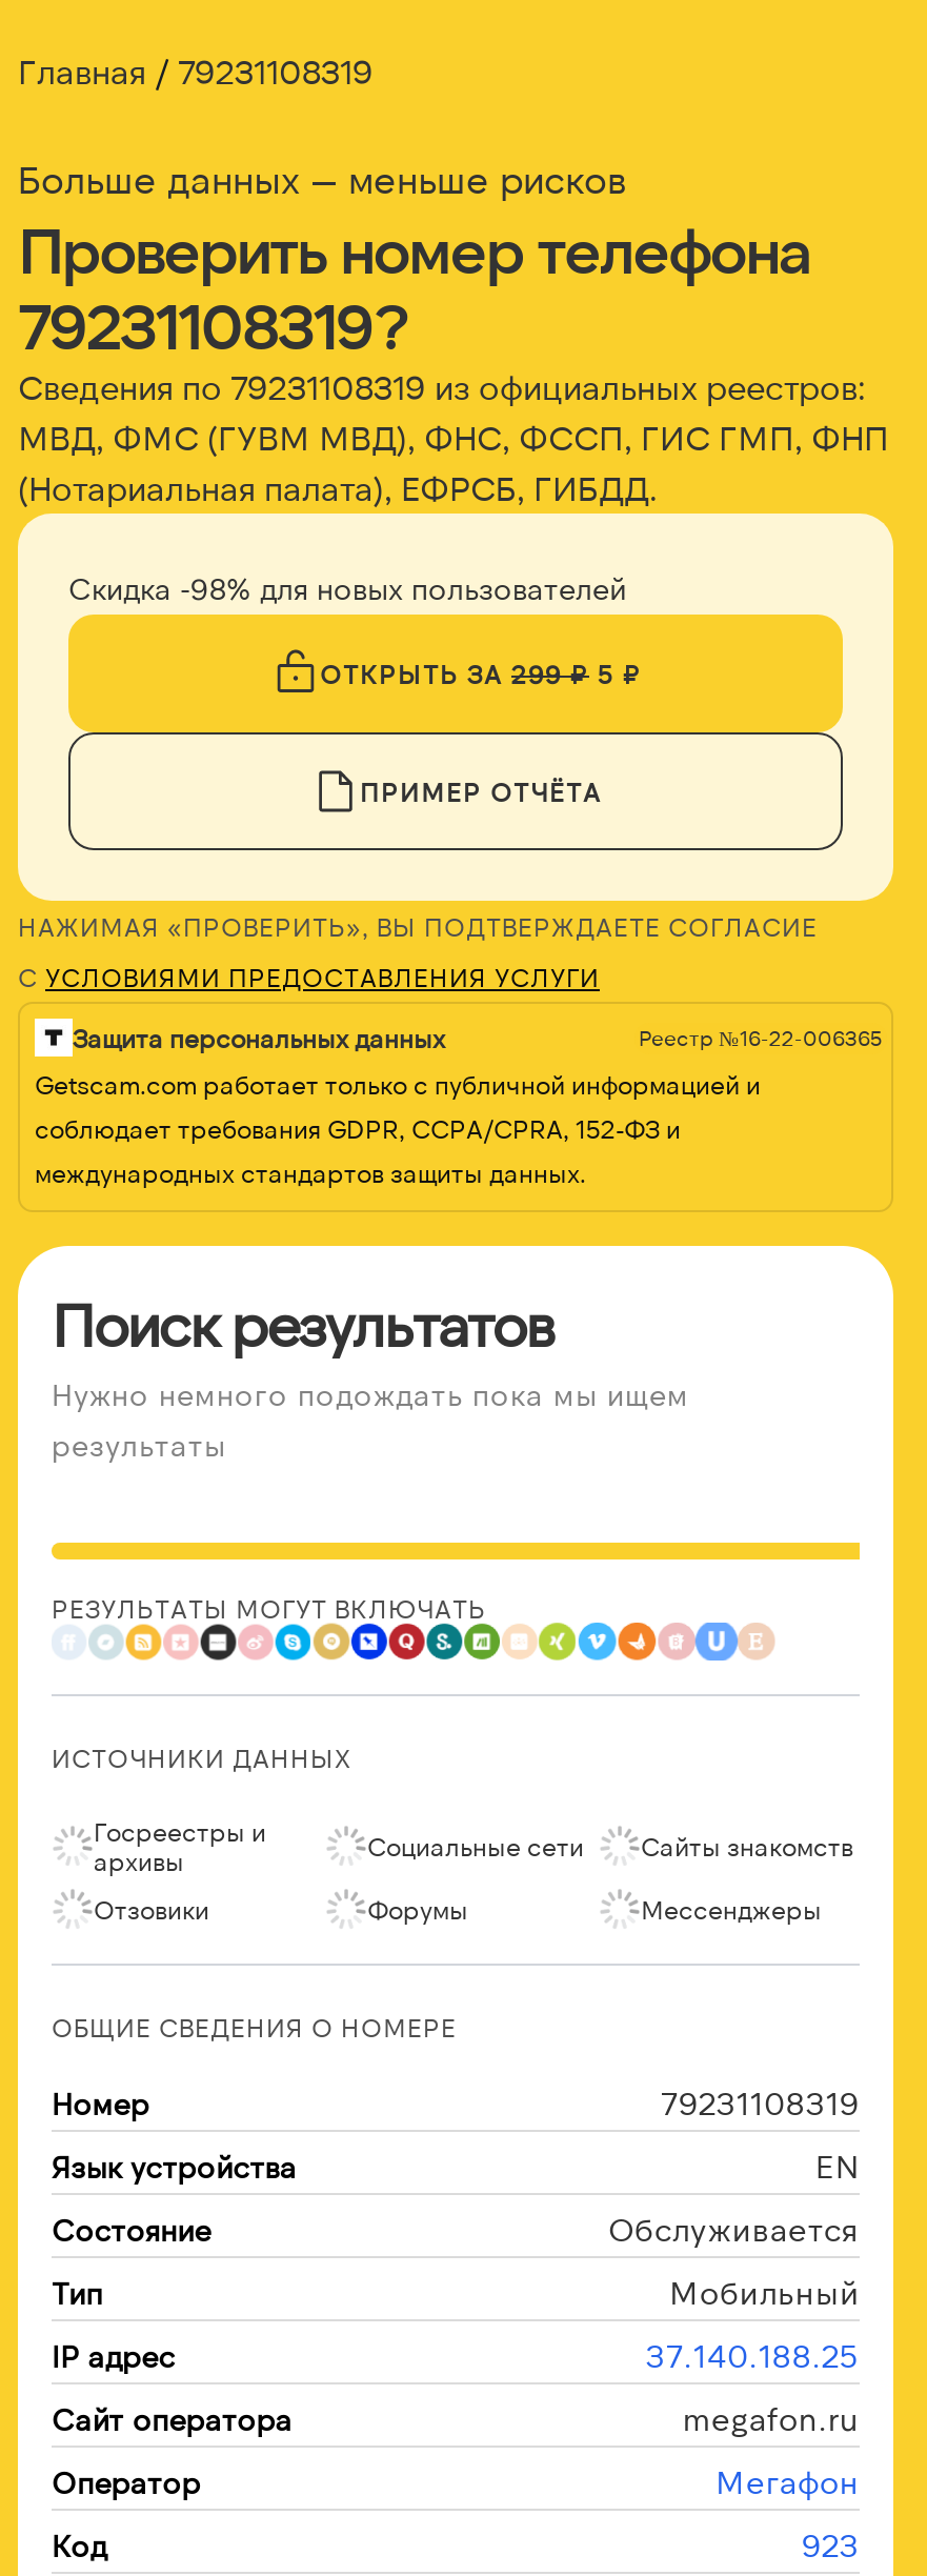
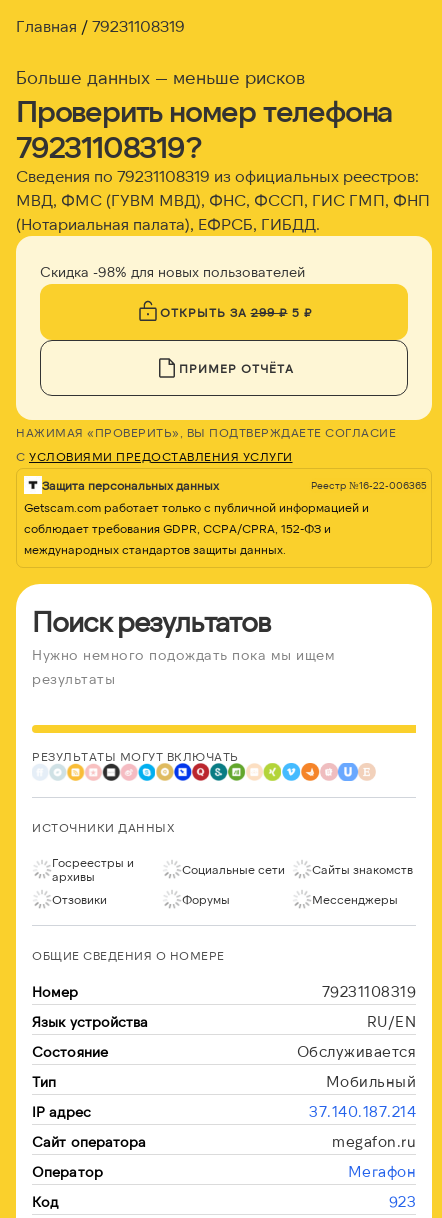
[815,2147,860,2185] EN -> [366,1012,416,1030] RU/EN
[646,2336,860,2374] 37.140.188.25 -> [309,1102,416,1120] 37.140.187.214

